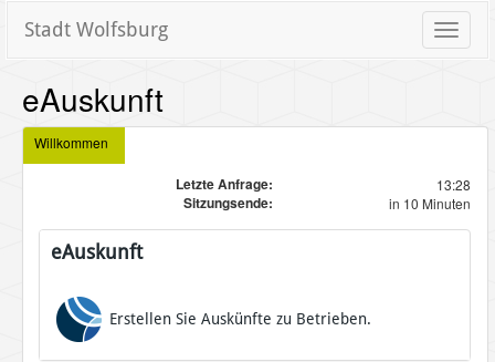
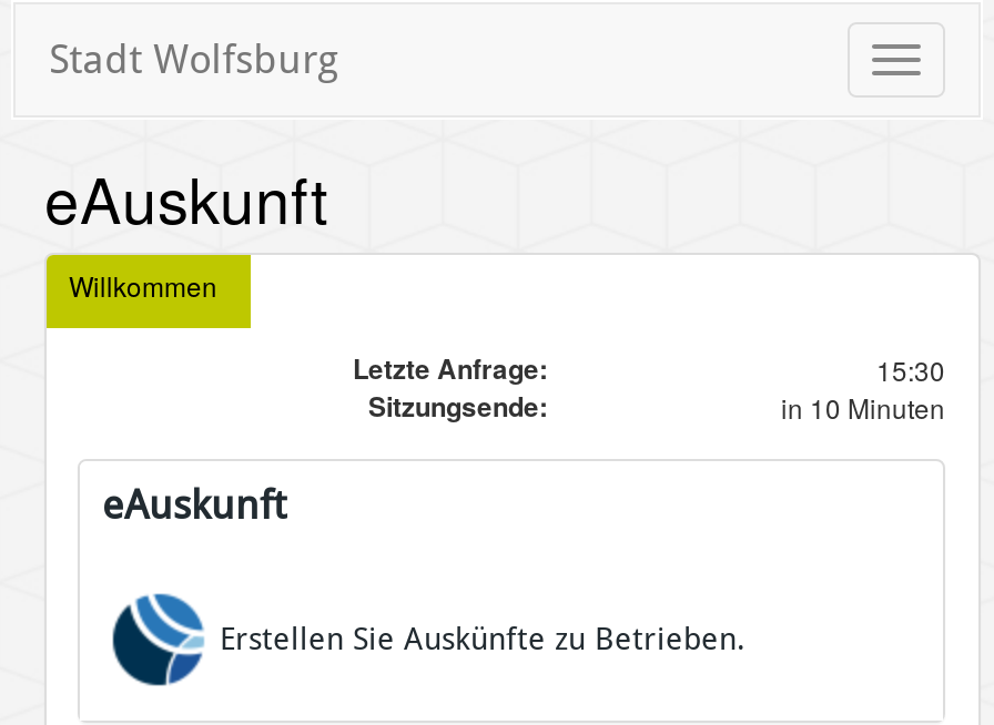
[436,175,471,194] 13:28 -> [876,350,945,388] 15:30

